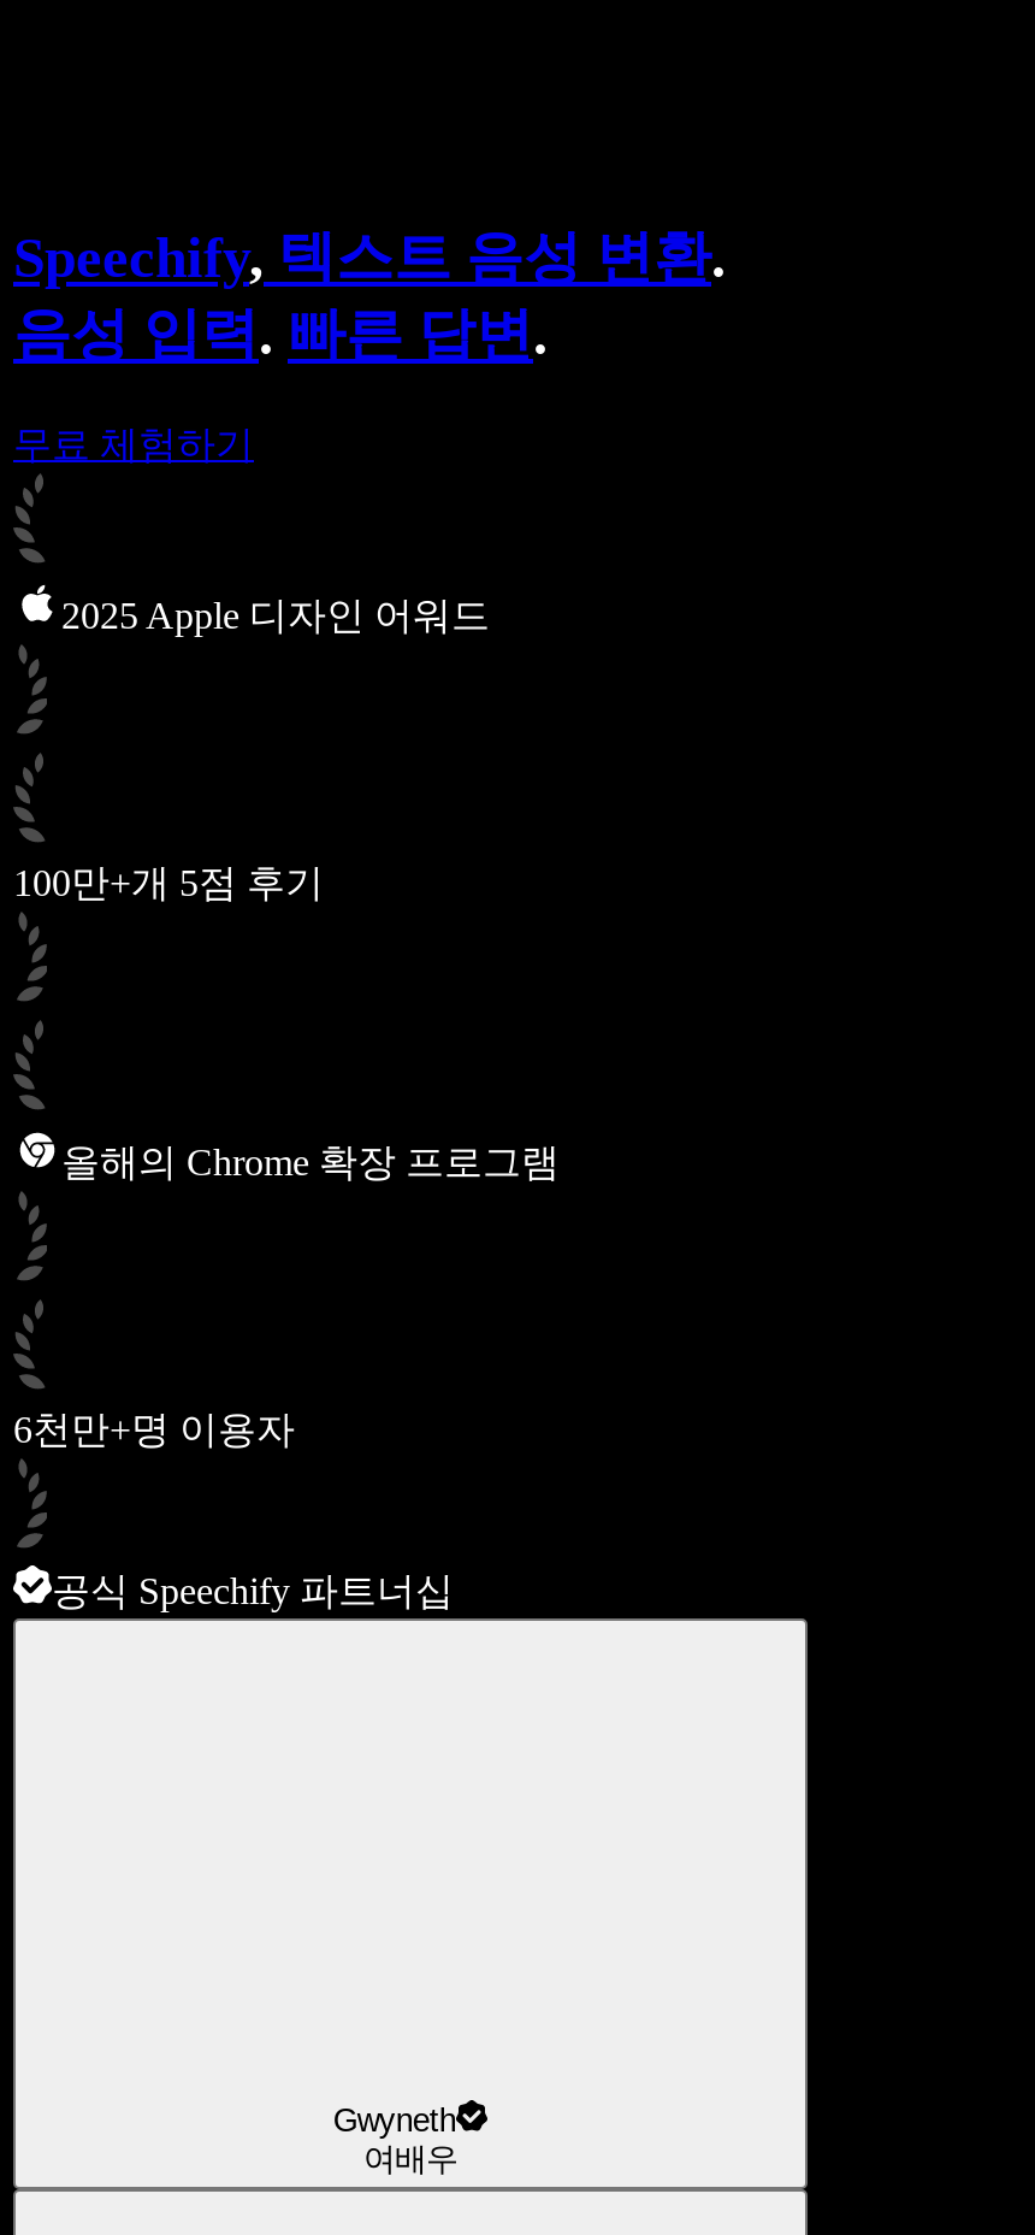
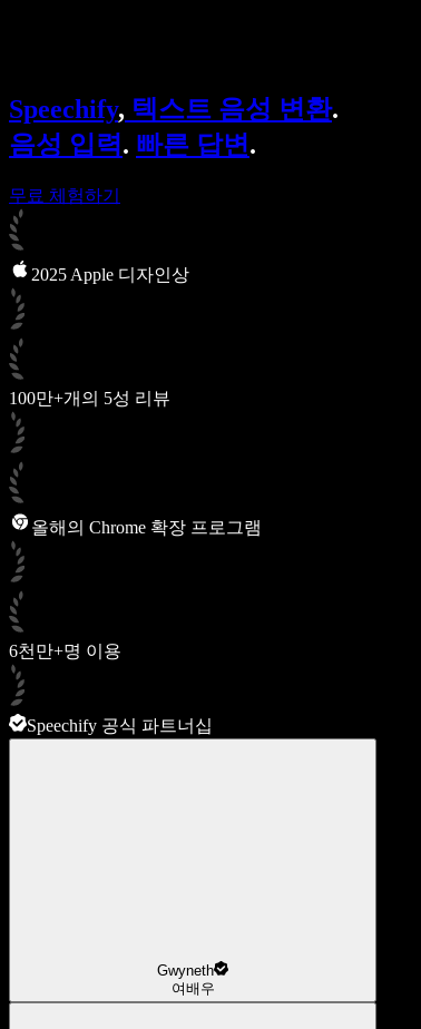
[61,594,490,635] 2025 Apple 디자인 어워드 -> [31,265,189,284] 2025 Apple 디자인상
[13,862,324,903] 100만+개 5점 후기 -> [9,388,170,407] 100만+개의 5성 리뷰
[13,1408,295,1449] 6천만+명 이용자 -> [9,641,121,660] 6천만+명 이용
[52,1570,454,1611] 공식 Speechify 파트너십 -> [27,716,213,735] Speechify 공식 파트너십

